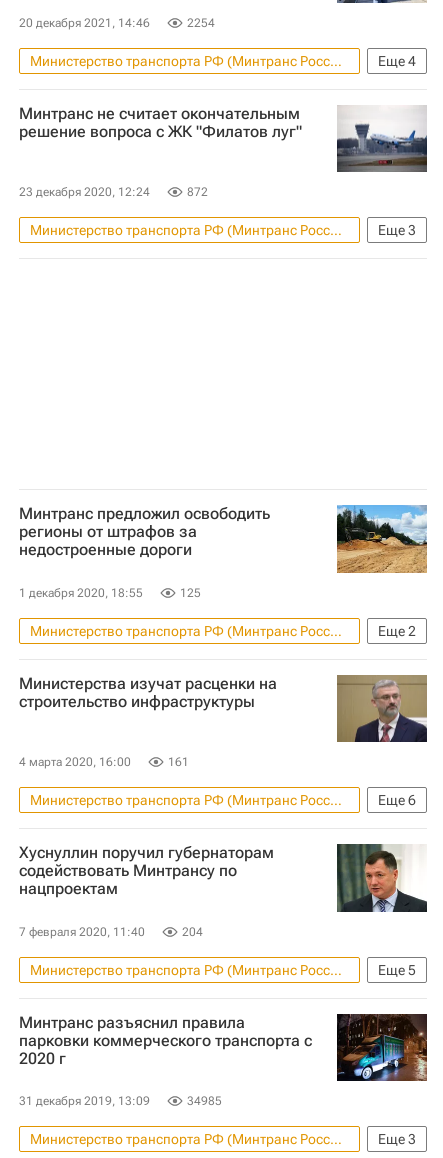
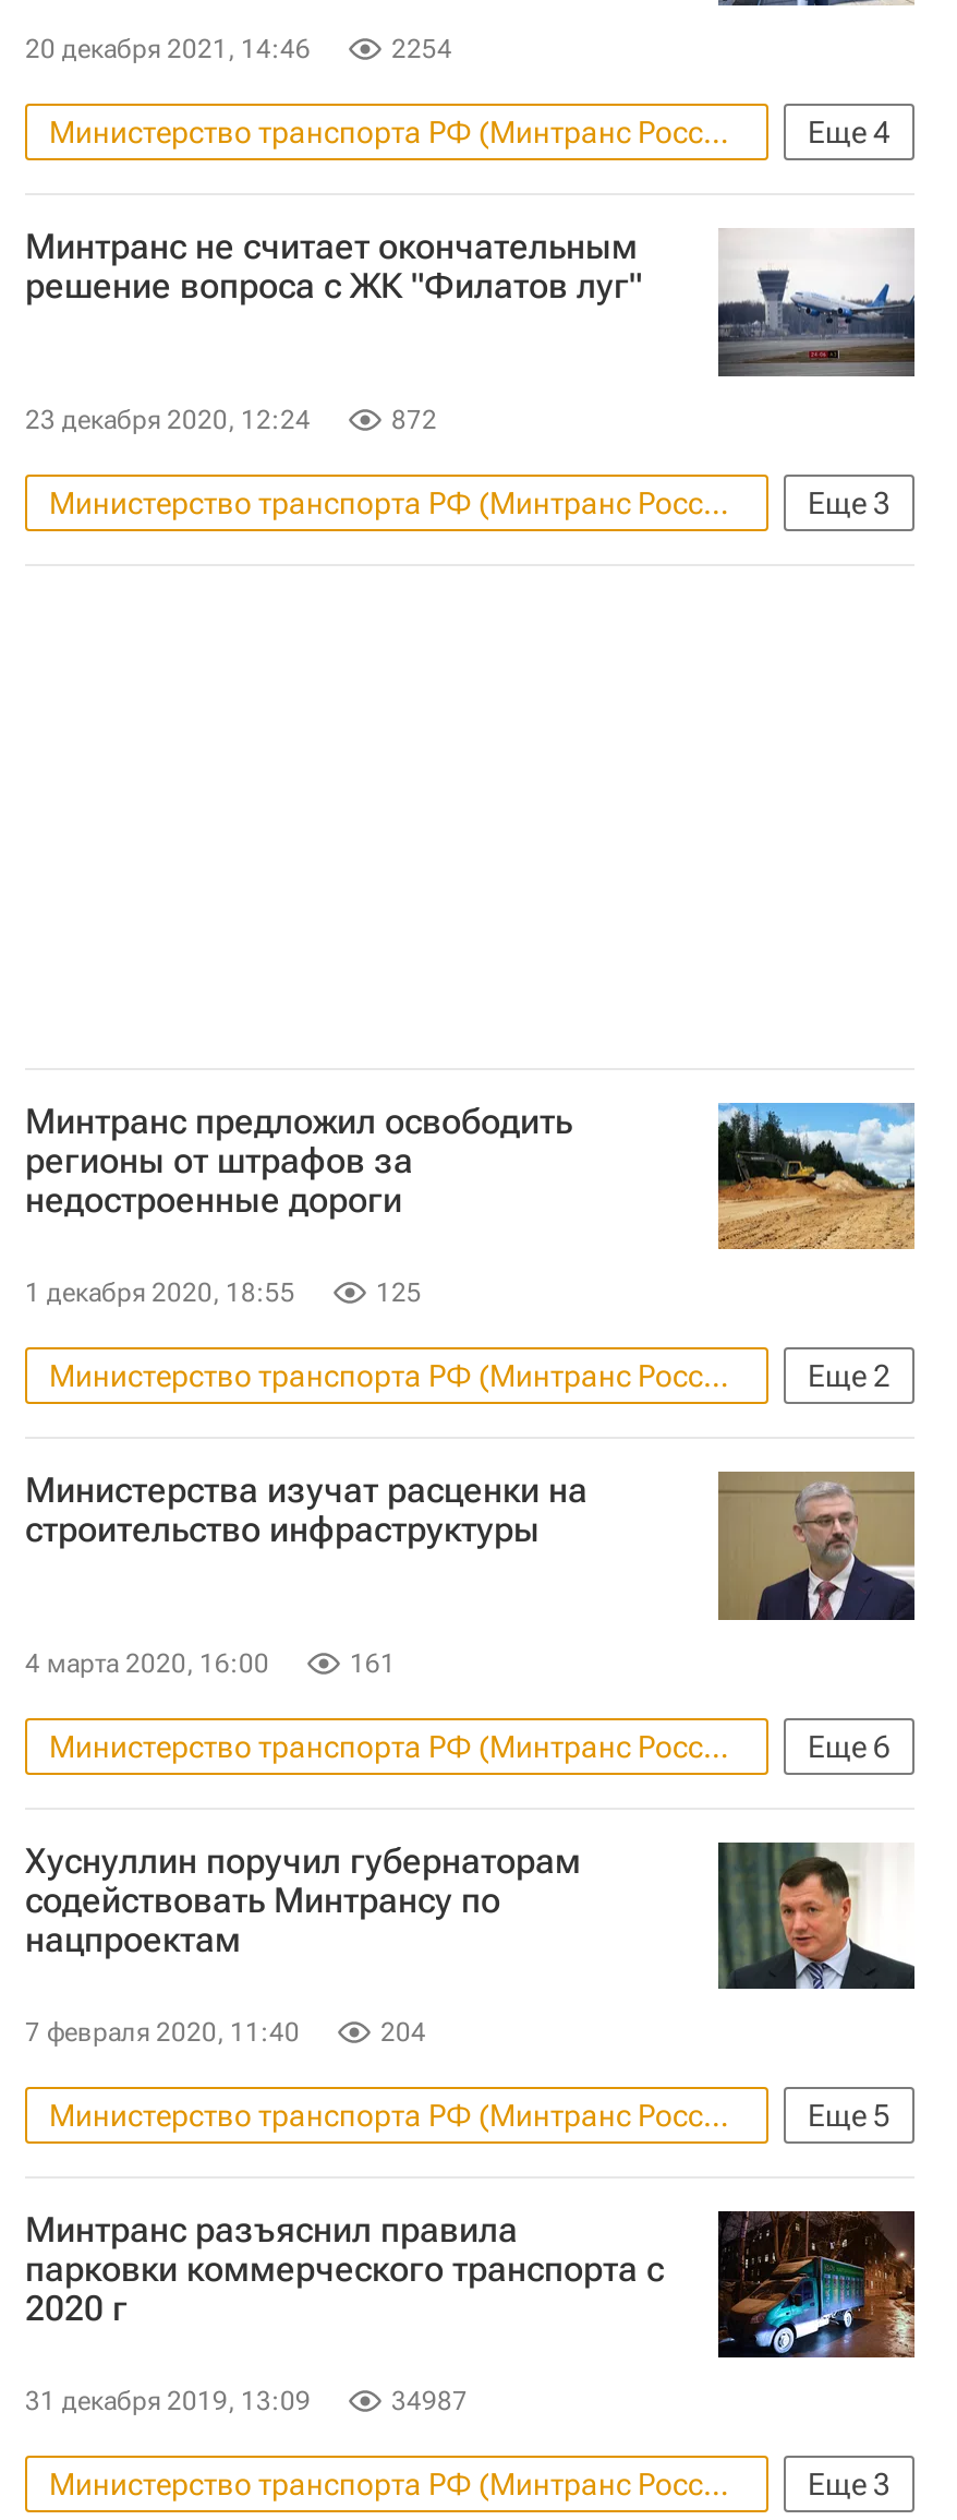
[187,1093,222,1107] 34985 -> [391,2386,468,2416] 34987

